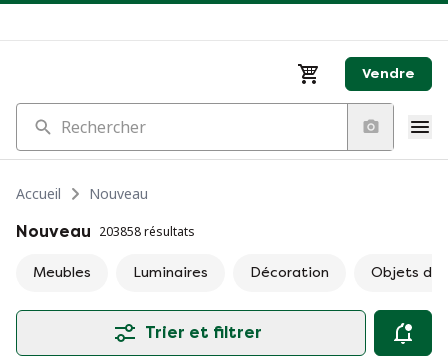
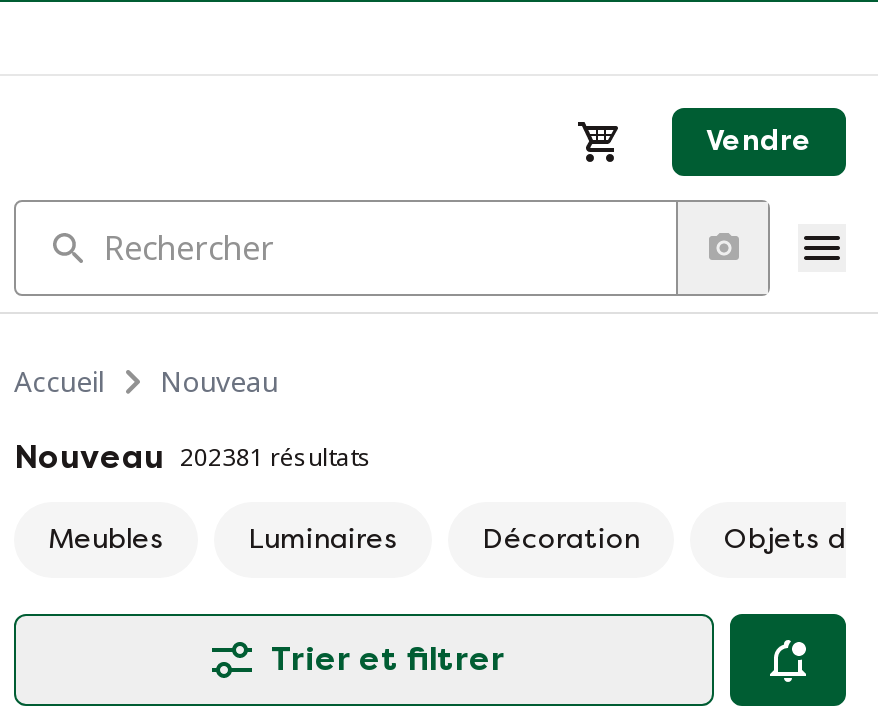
[16,222,195,241] Nouveau 203858 résultats -> [14,438,372,476] Nouveau 202381 résultats

